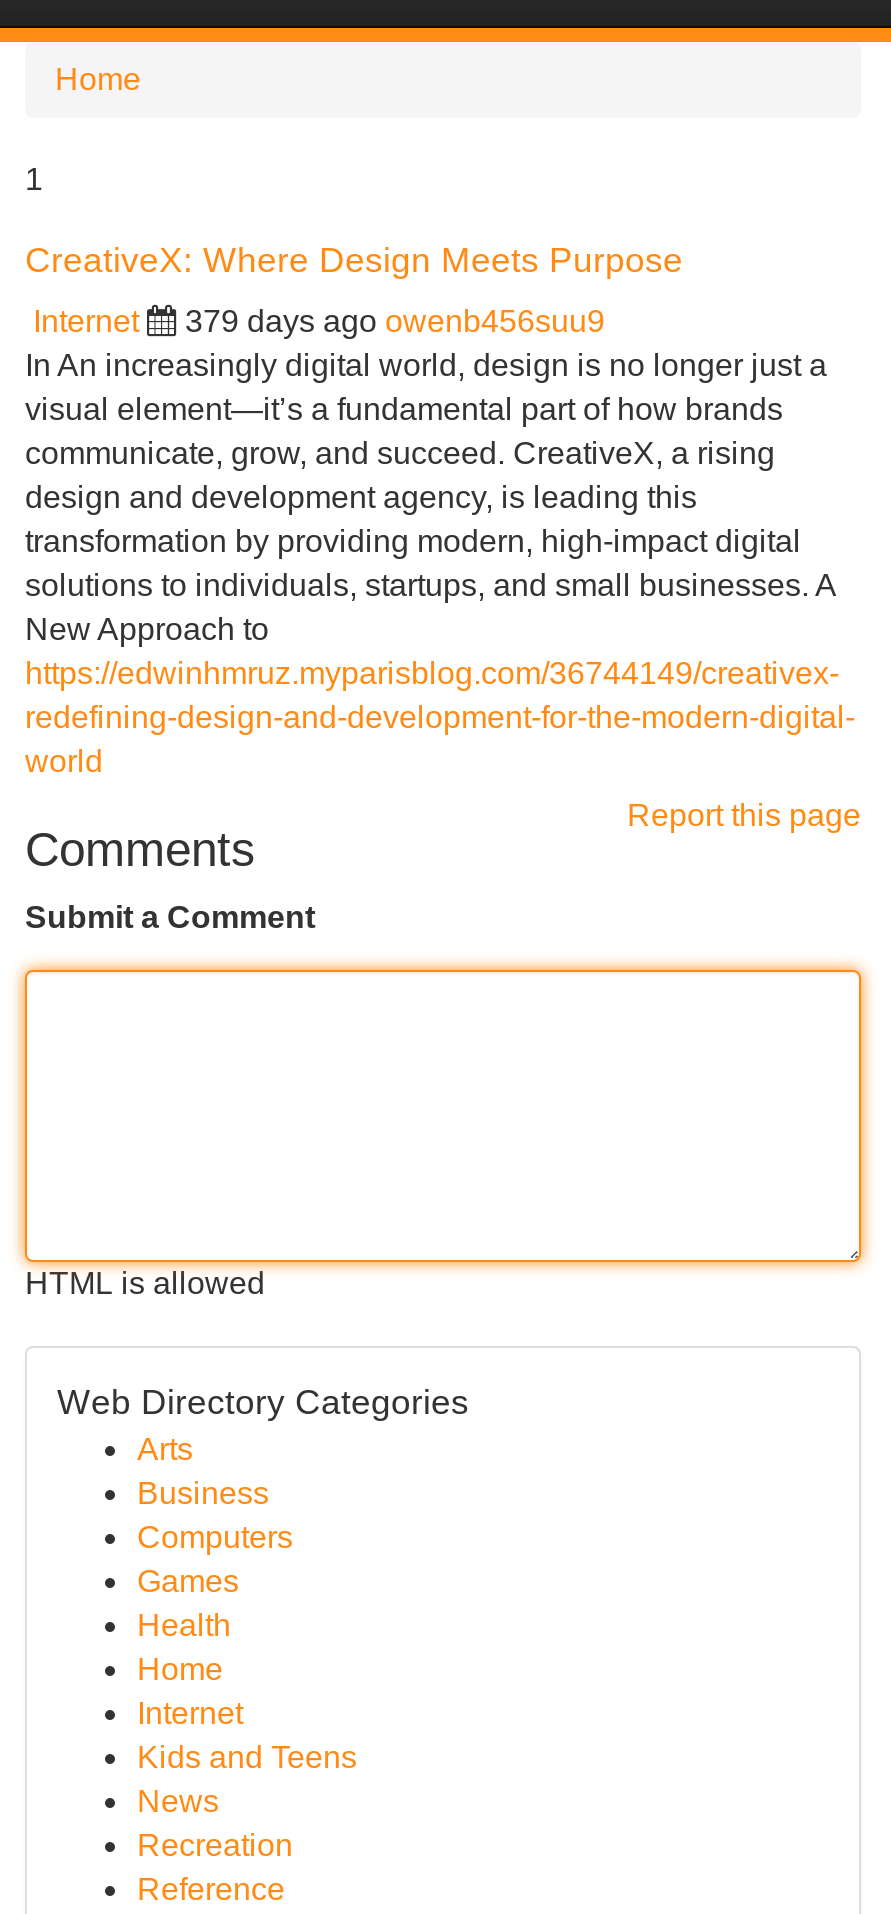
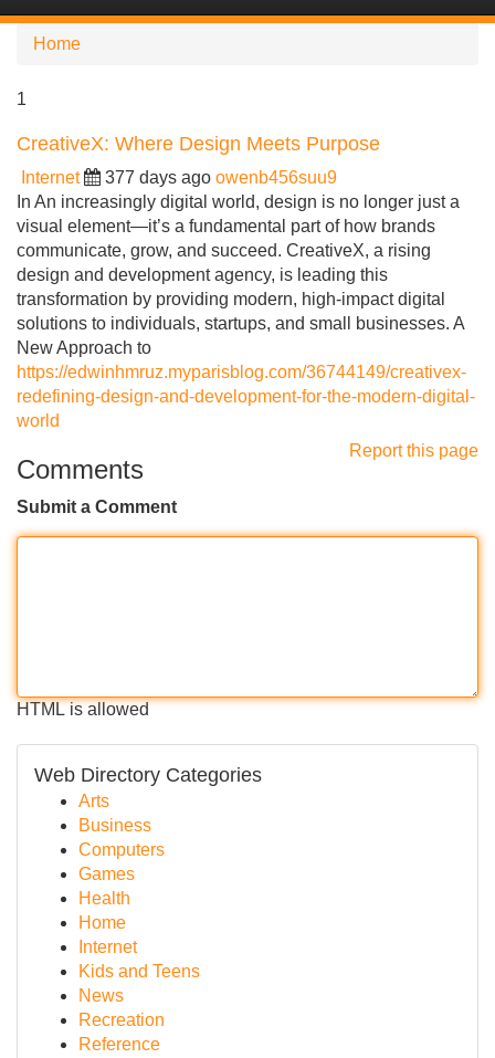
[185,304,605,338] 379 days ago owenb456suu9 -> [105,168,337,187] 377 days ago owenb456suu9

